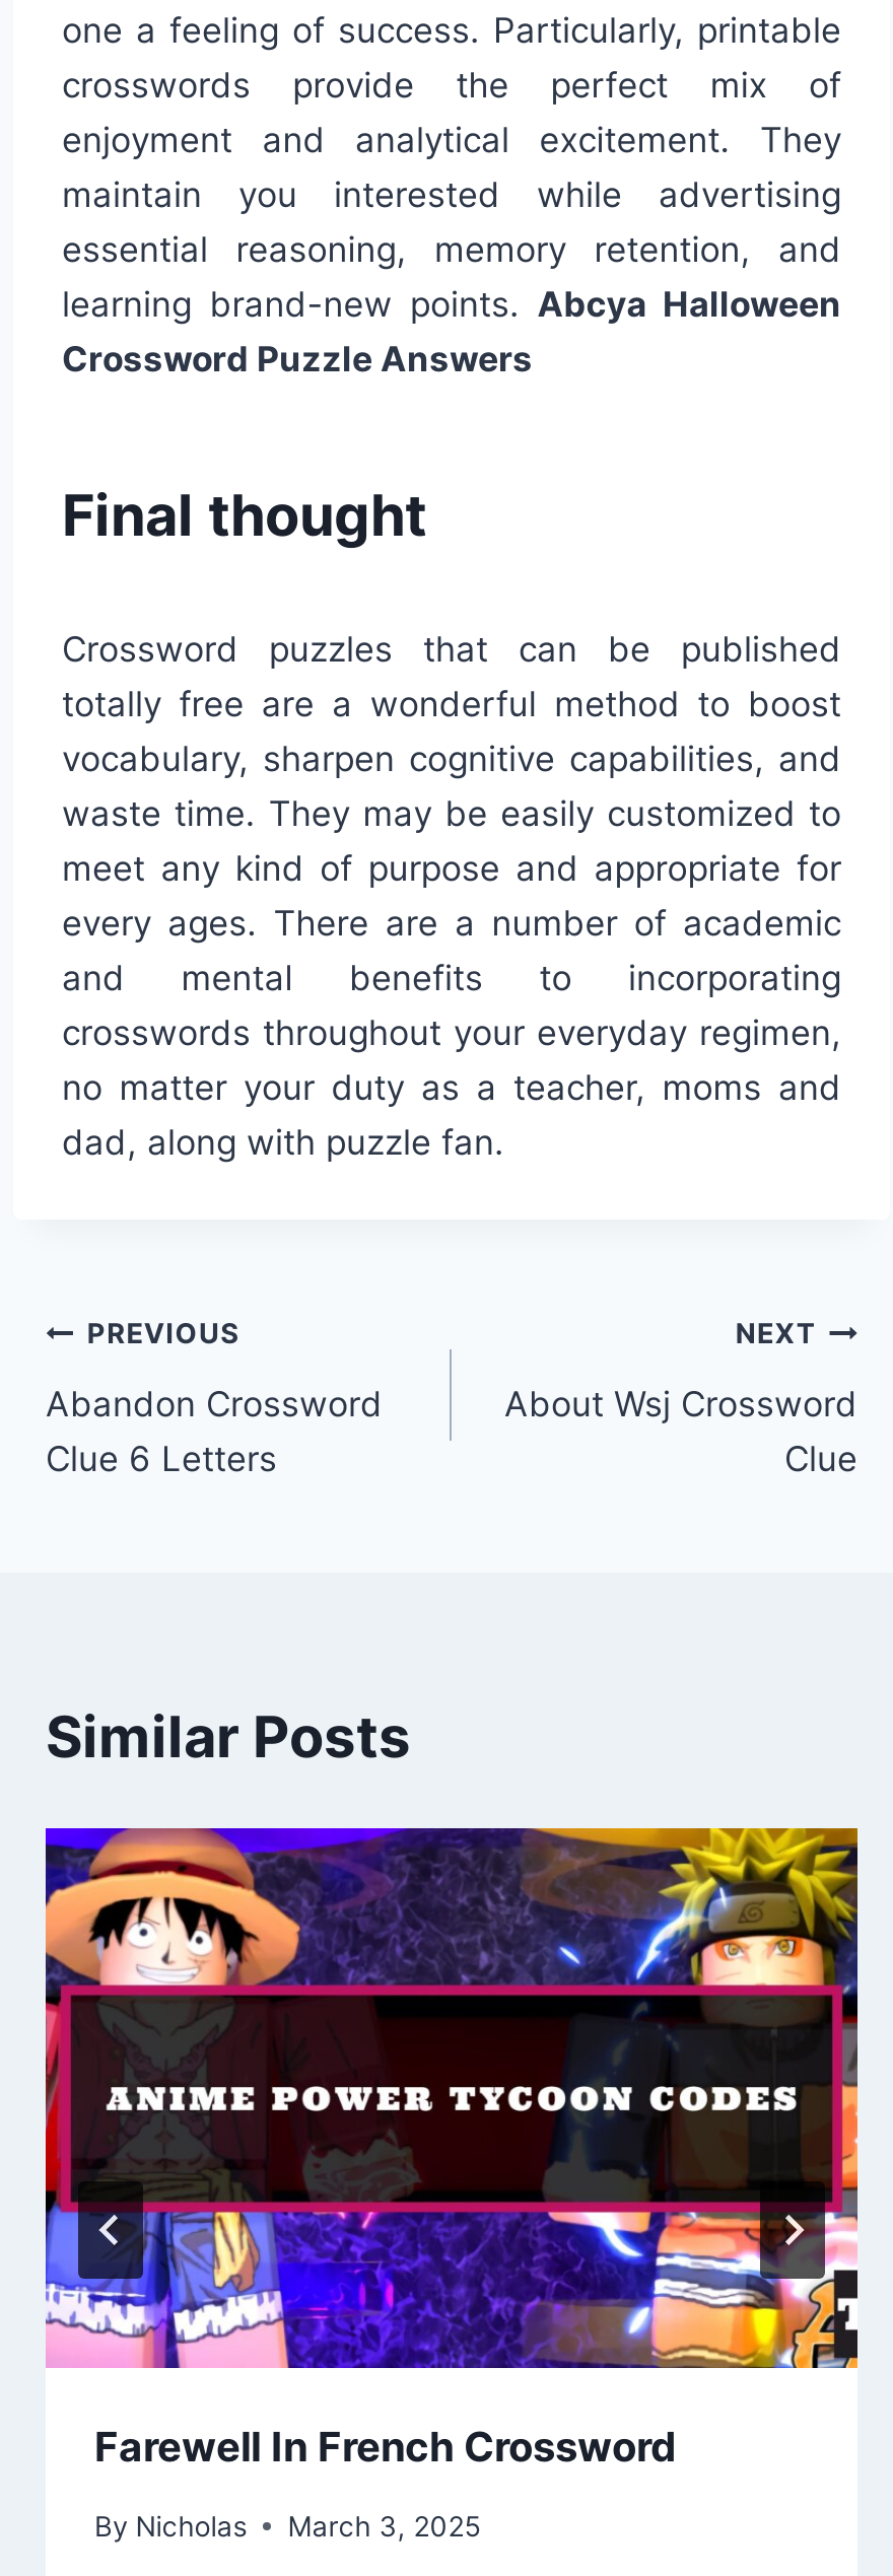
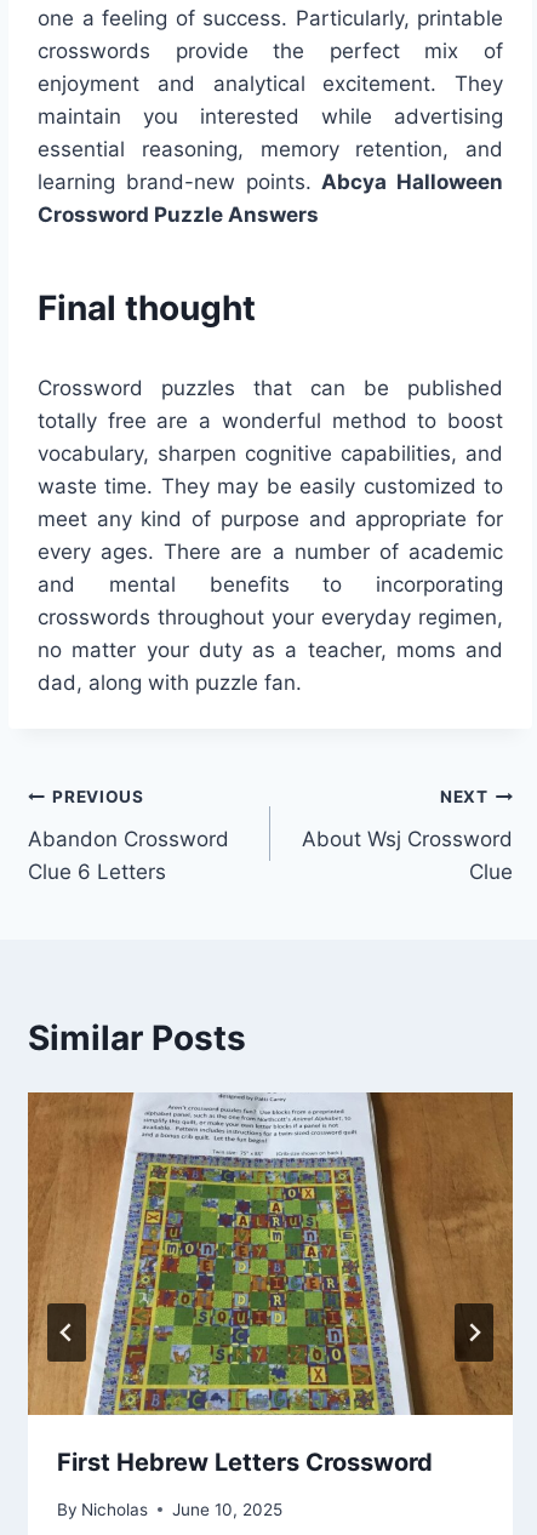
[44,1826,860,2472] [image] | Farewell In French Crossword -> [27,1091,514,1477] [image] | First Hebrew Letters Crossword
[94,2510,480,2542] By Nicholas March 3, 2025 -> [57,1500,283,1519] By Nicholas June 10, 2025

